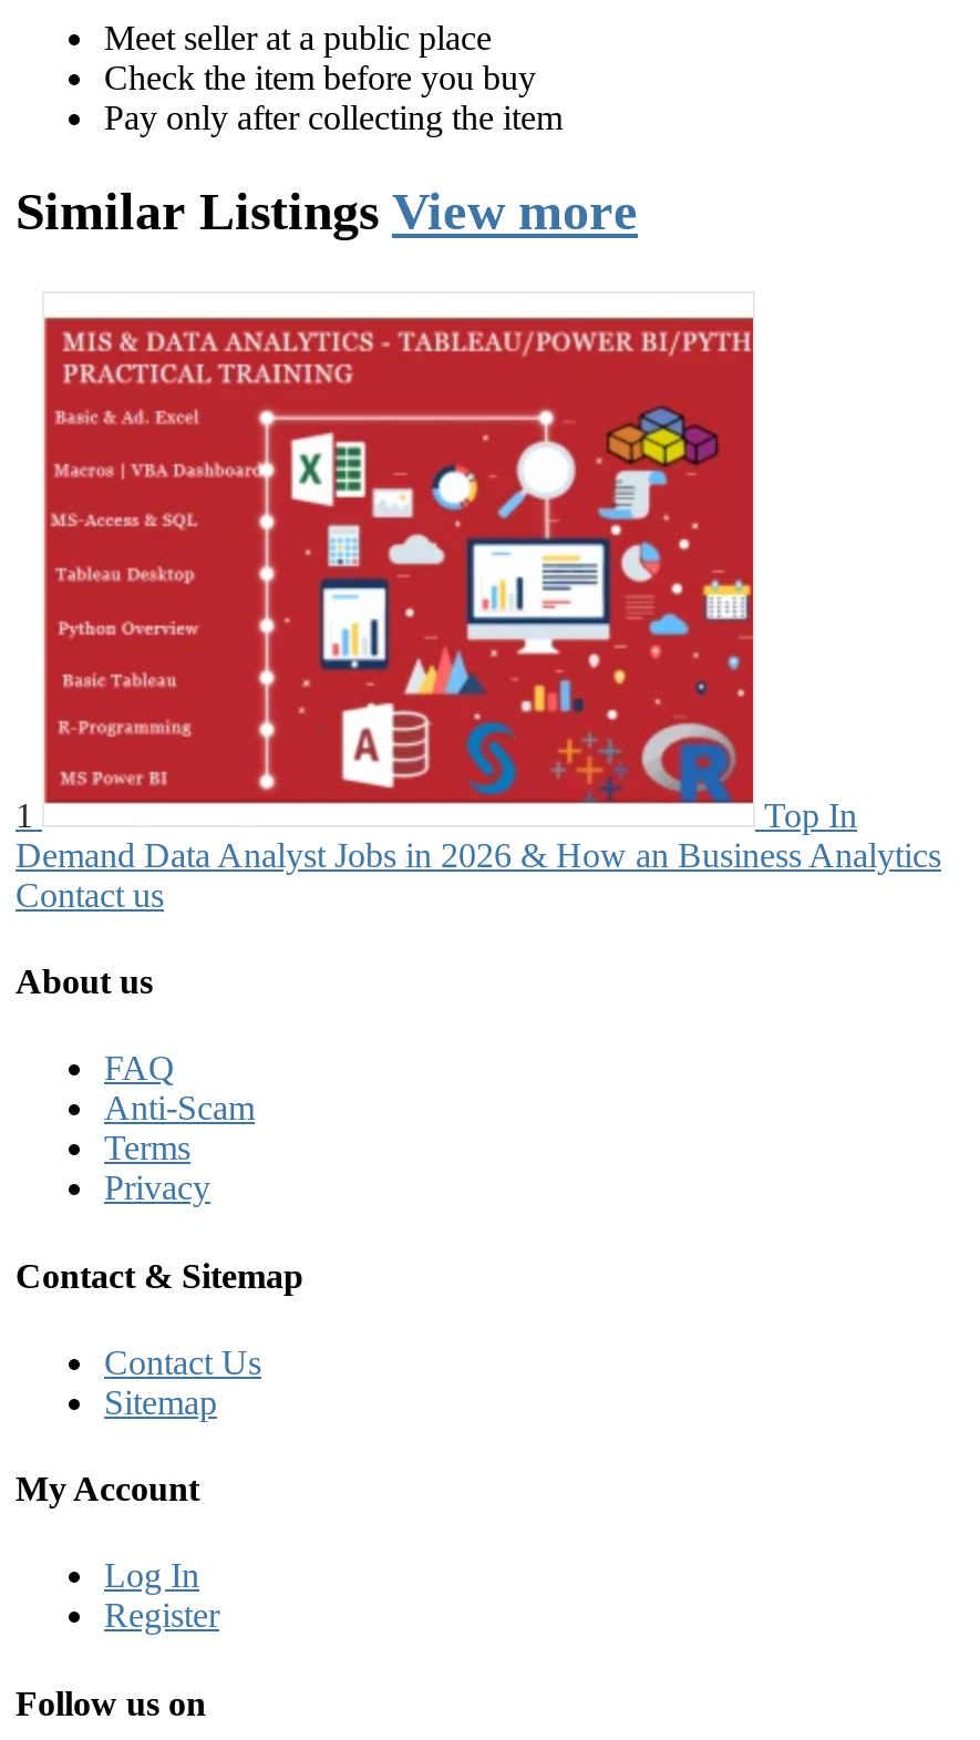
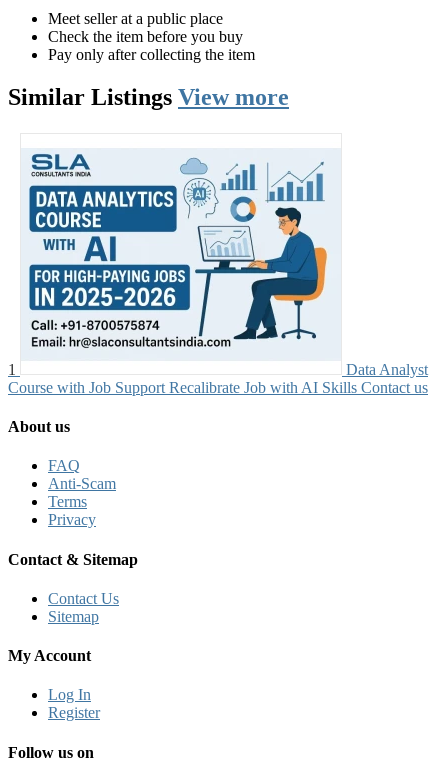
[16,316,941,913] [image] | Top In | Demand Data Analyst Jobs in 2026 & How an Business Analytics | Contact us -> [8,145,428,396] [image] | Data Analyst | Course with Job Support Recalibrate Job with AI Skills Contact us

